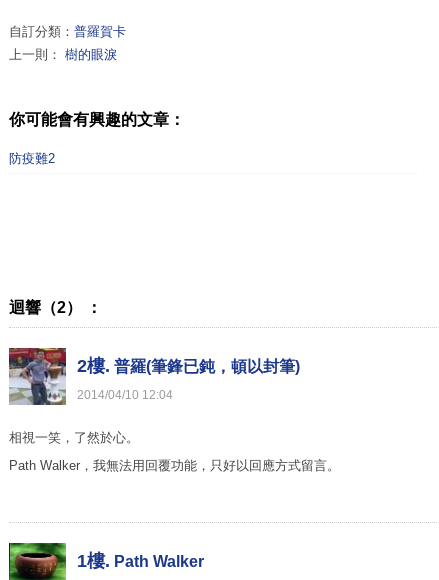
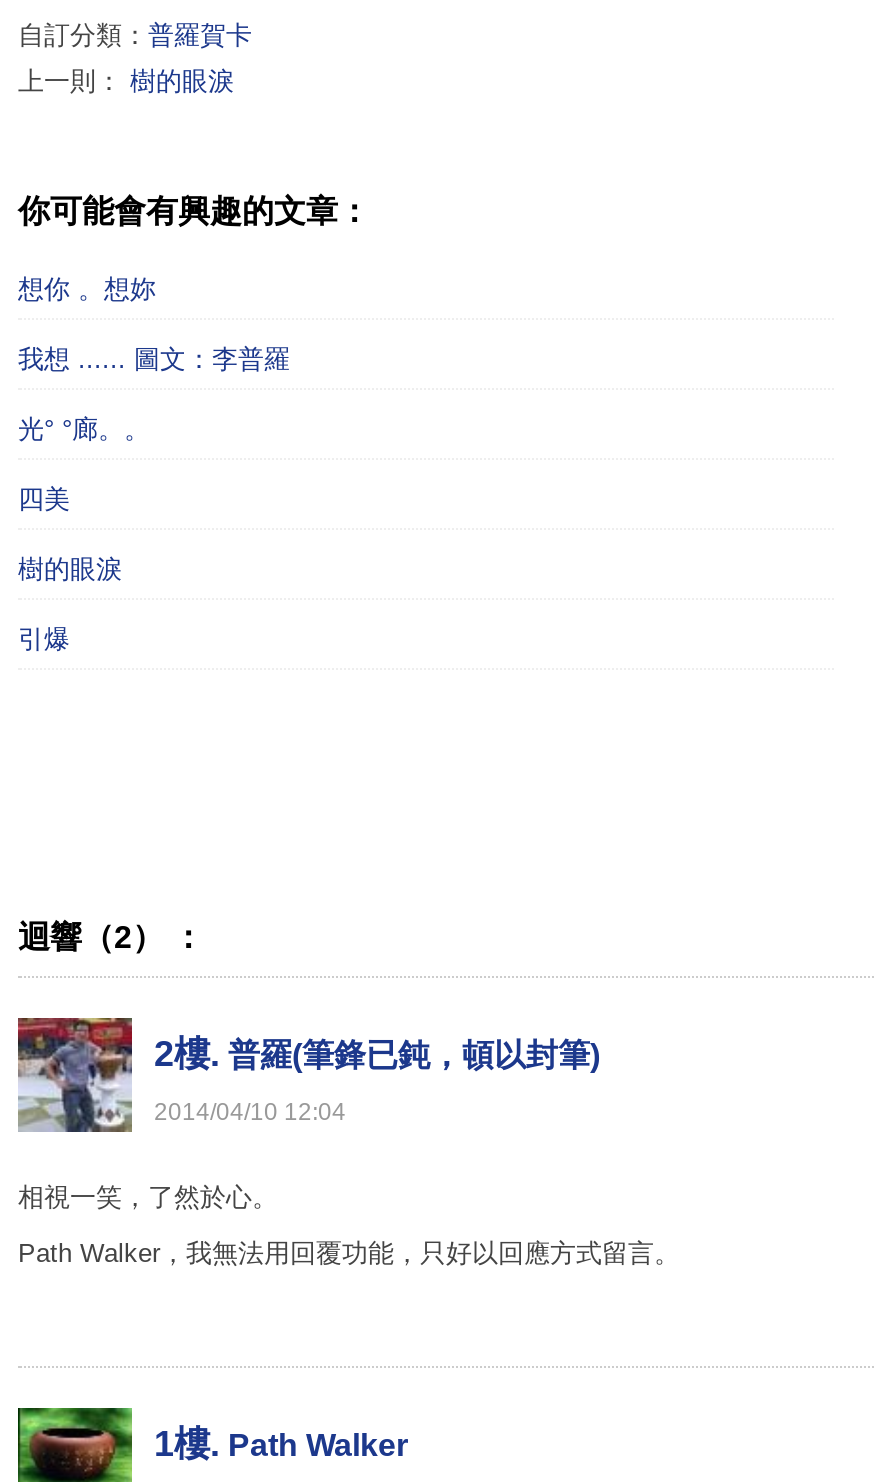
[9,151,55,166] 防疫難2 -> [18,273,290,653] 想你 。想妳 | 我想 ...... 圖文：李普羅 | 光° °廊。。 | 四美 | 樹的眼淚 | 引爆

